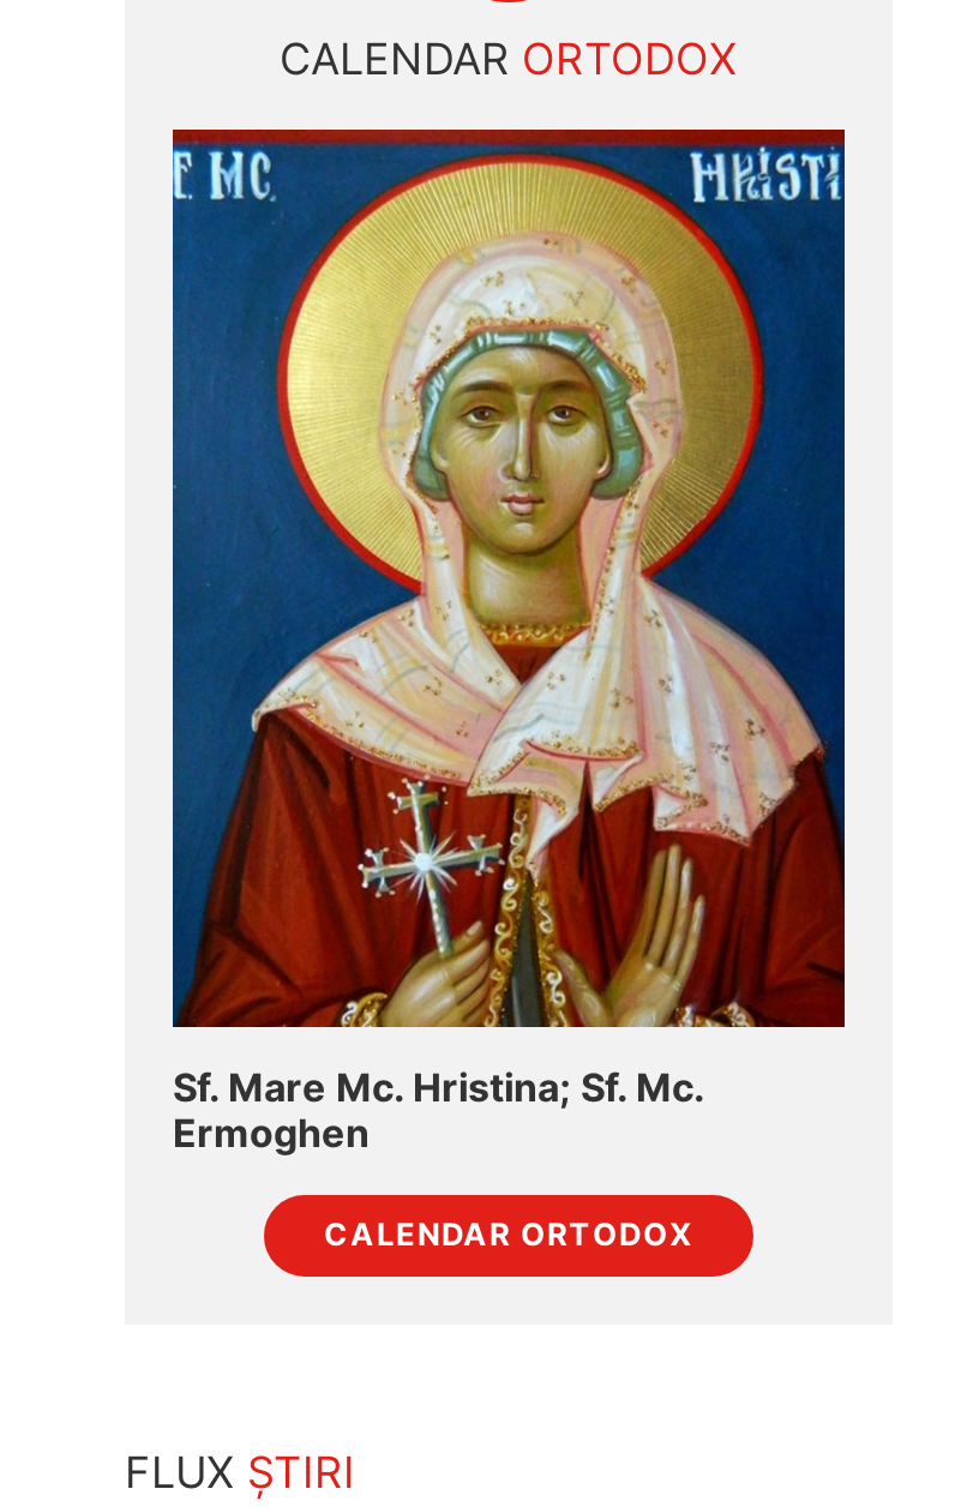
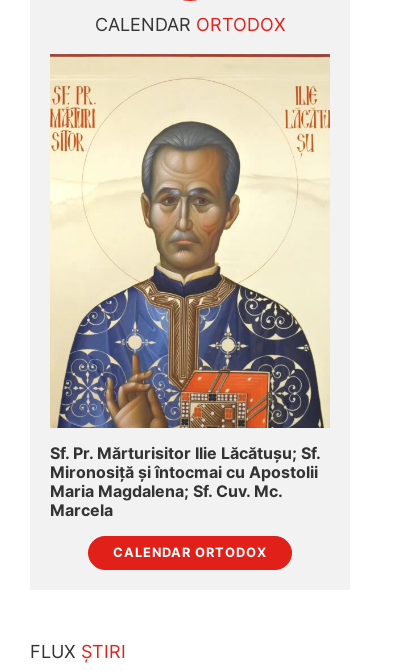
[170,132,847,953] [image] -> [49,54,331,429] [image]
[173,1063,703,1156] Sf. Mare Mc. Hristina; Sf. Mc. | Ermoghen -> [50,443,320,520] Sf. Pr. Mărturisitor Ilie Lăcătușu; Sf. | Mironosiță şi întocmai cu Apostolii | Maria Magdalena; Sf. Cuv. Mc. | Marcela

